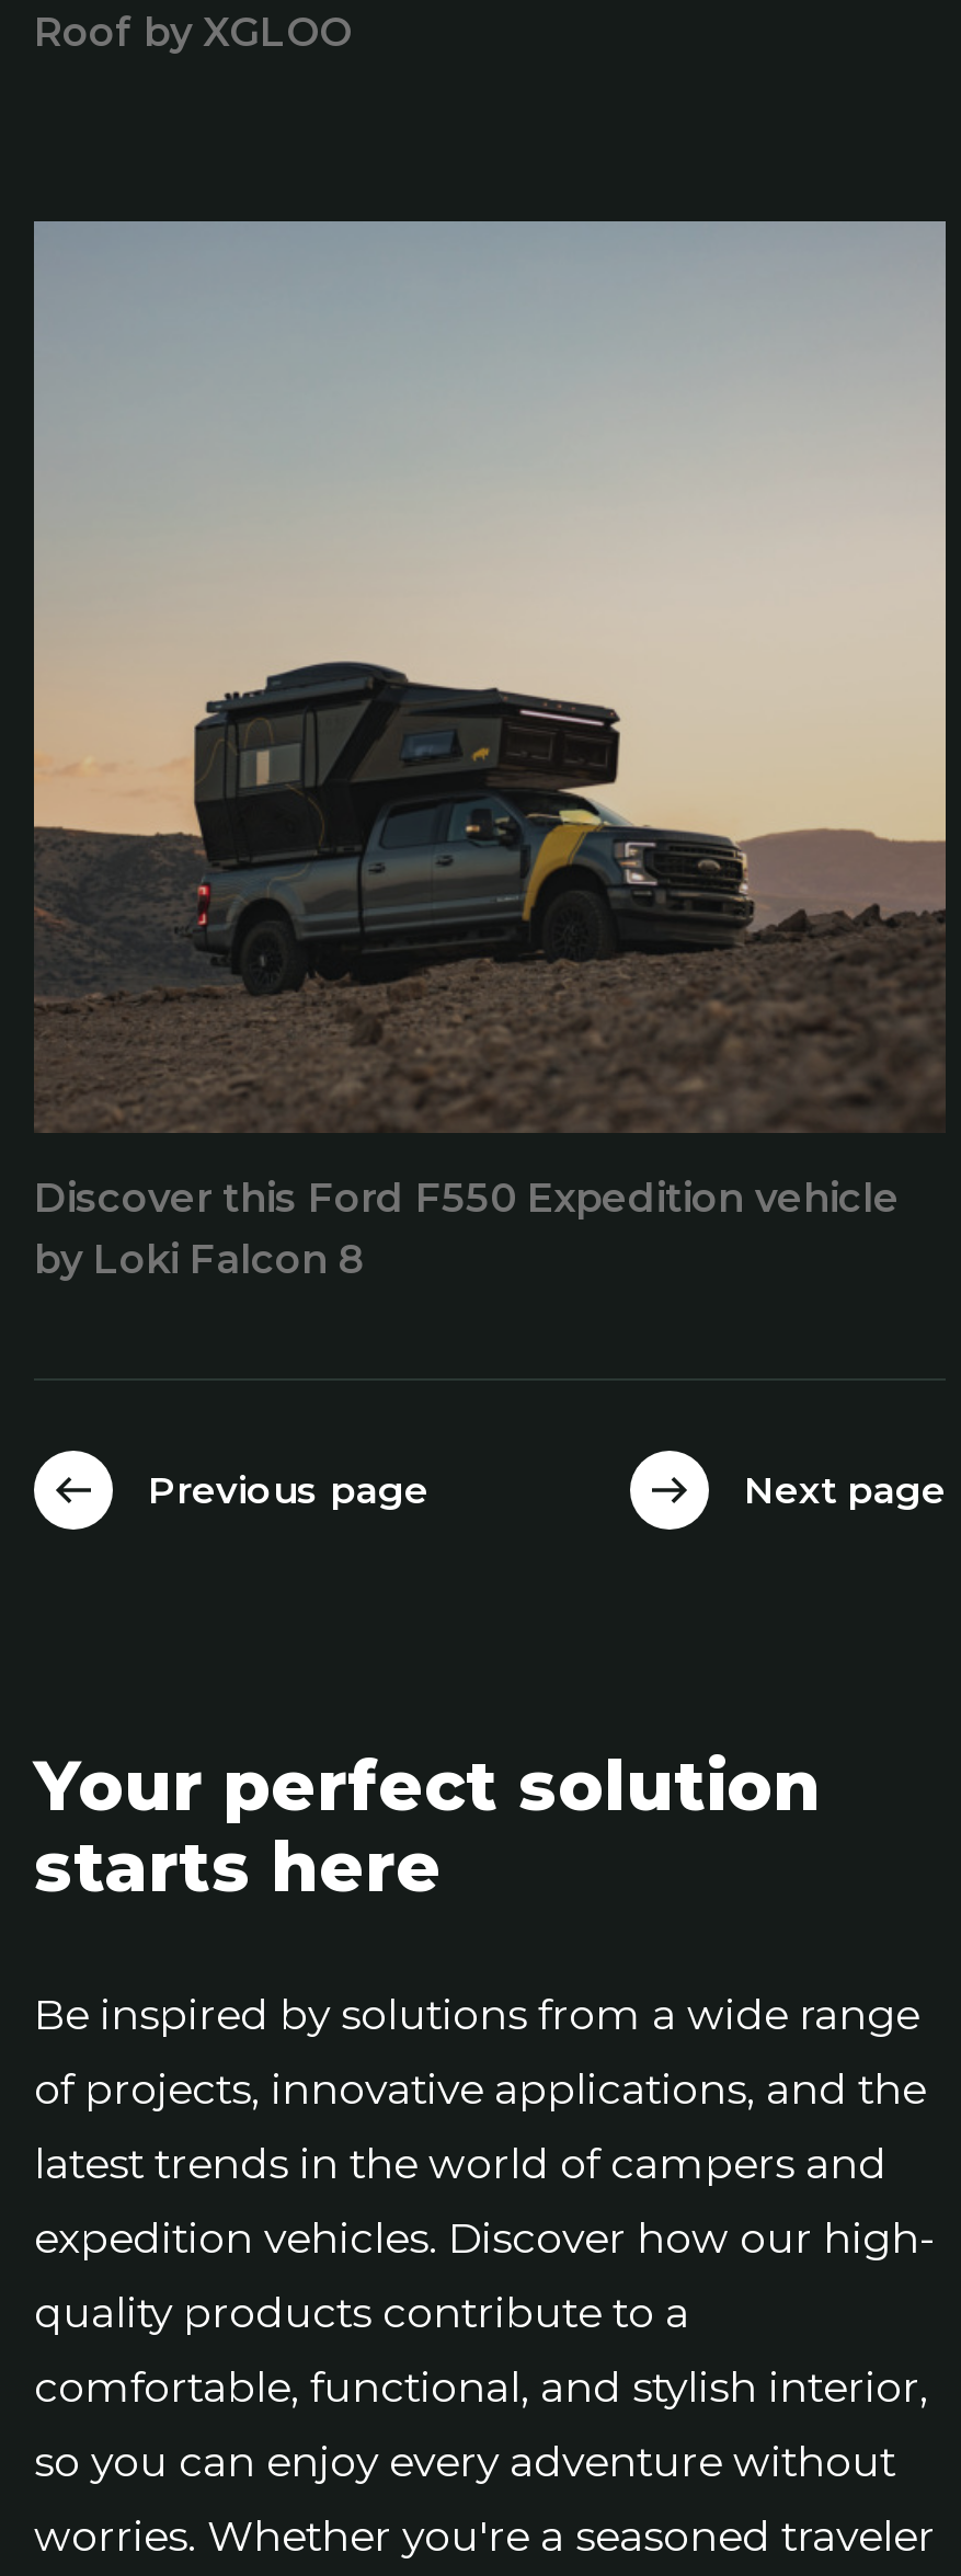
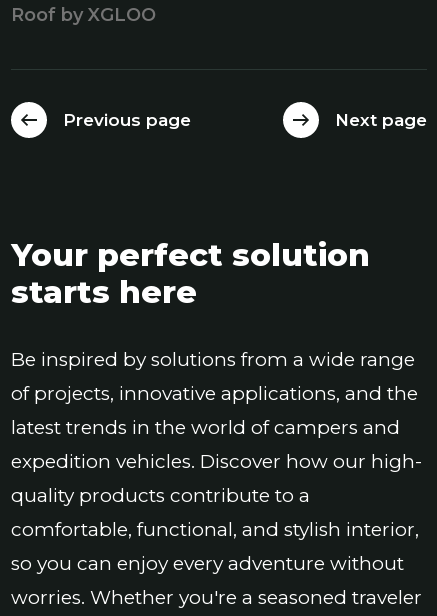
[32,219,948,1285] [image] | Discover this Ford F550 Expedition vehicle | by Loki Falcon 8 -> none

